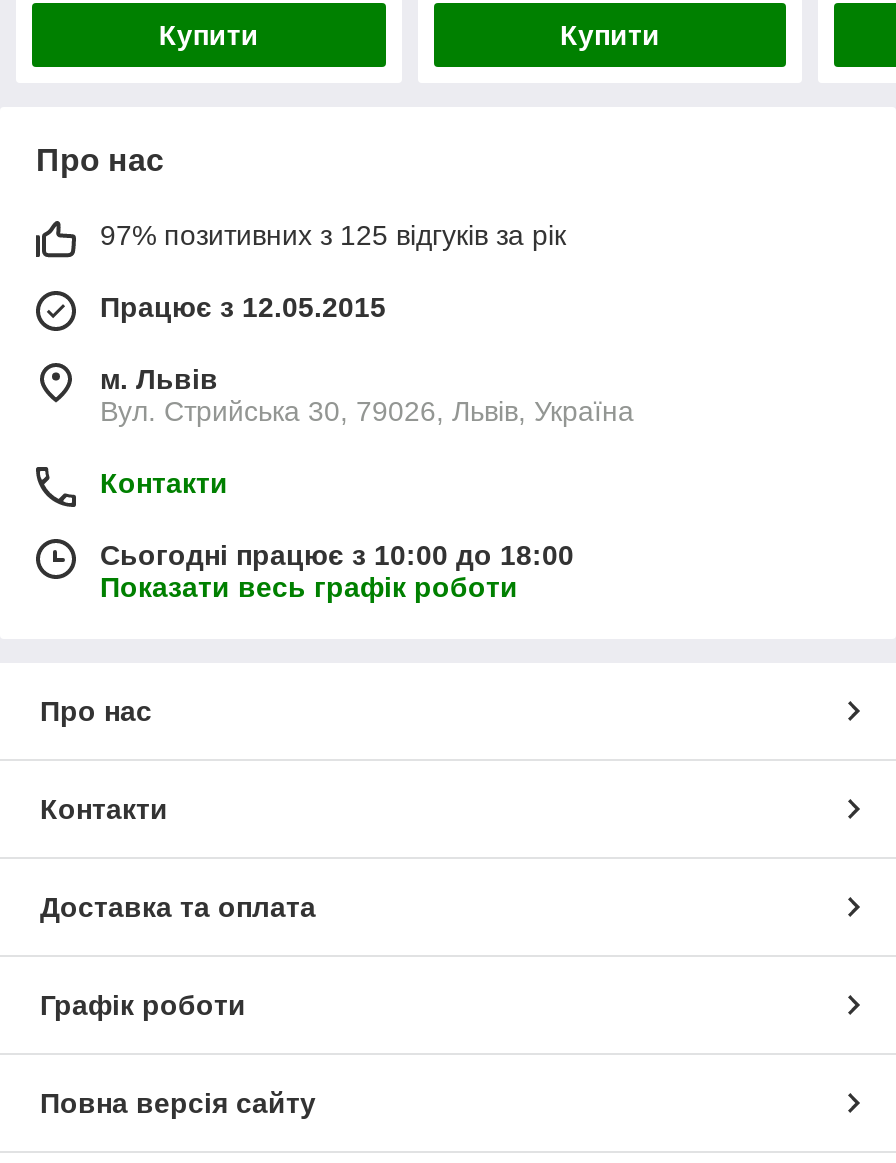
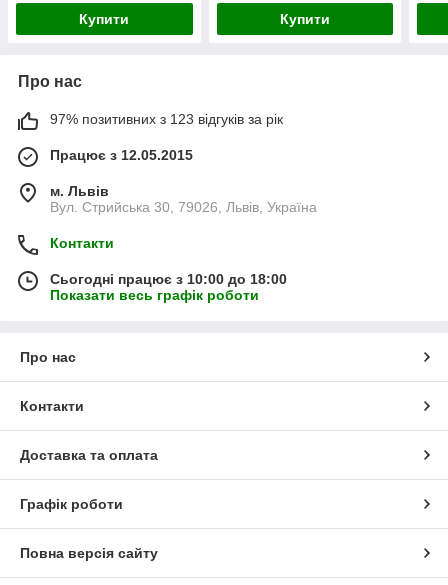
[100,218,566,250] 97% позитивних з 125 відгуків за рік -> [50,110,283,126] 97% позитивних з 123 відгуків за рік

